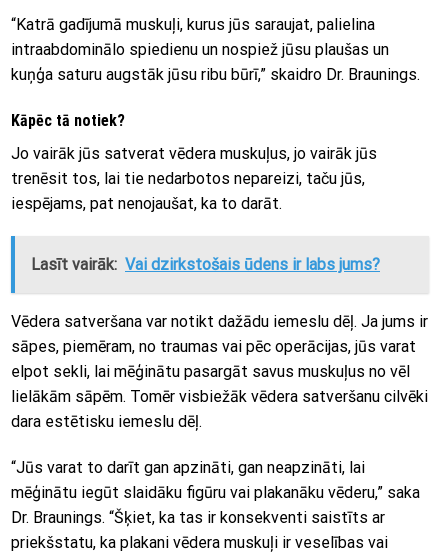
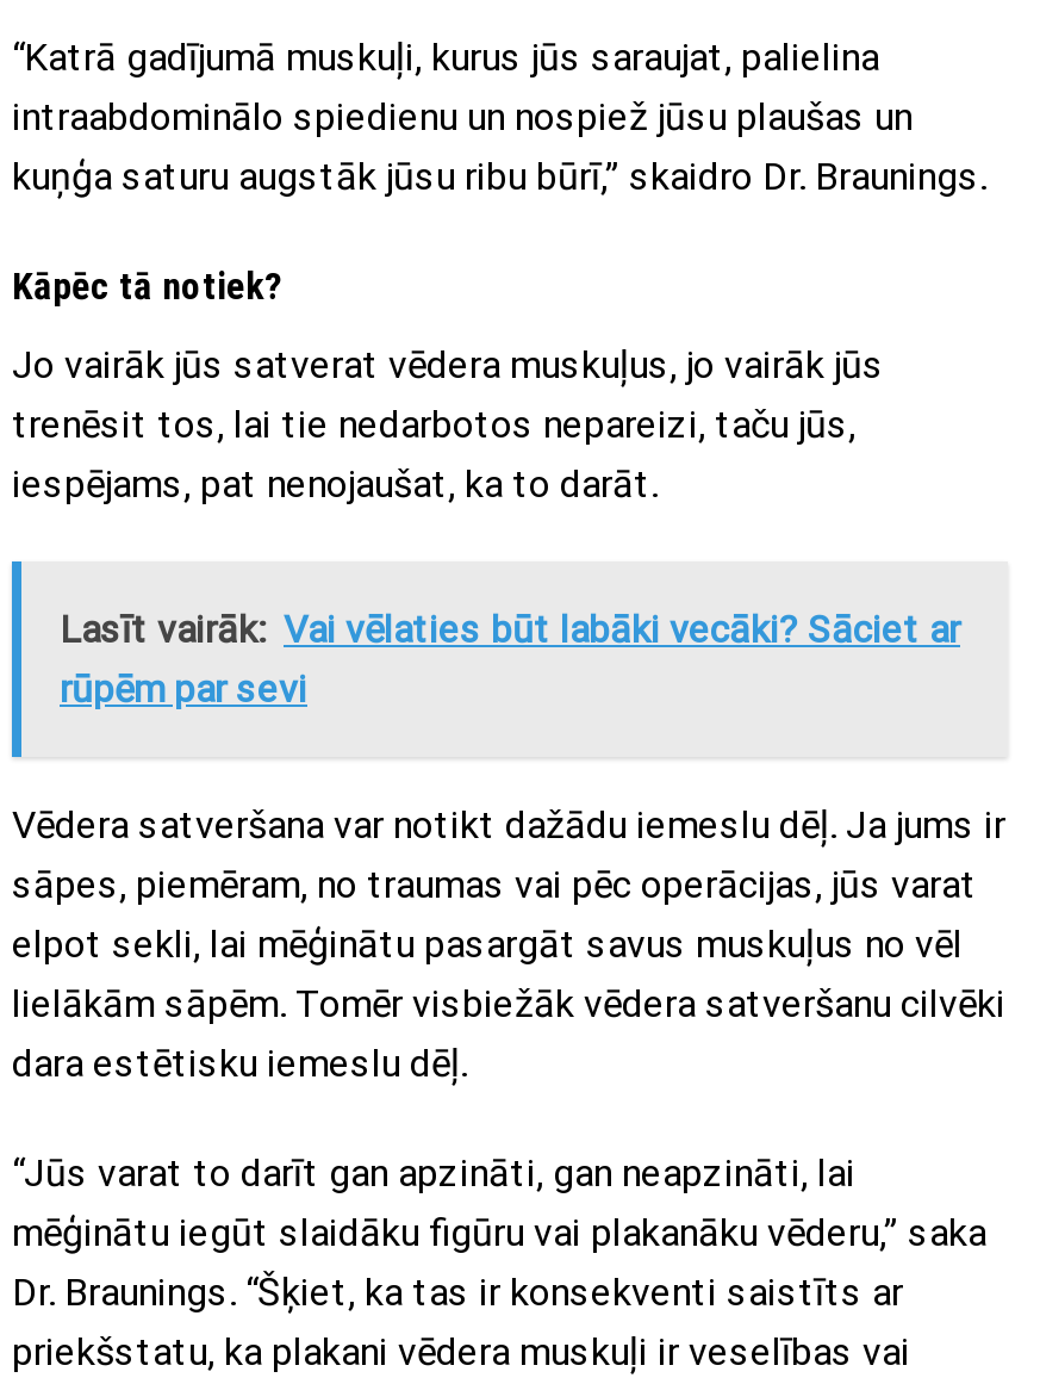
[31,255,380,274] Lasīt vairāk: Vai dzirkstošais ūdens ir labs jums? -> [60,608,960,713] Lasīt vairāk: Vai vēlaties būt labāki vecāki? Sāciet ar | rūpēm par sevi

